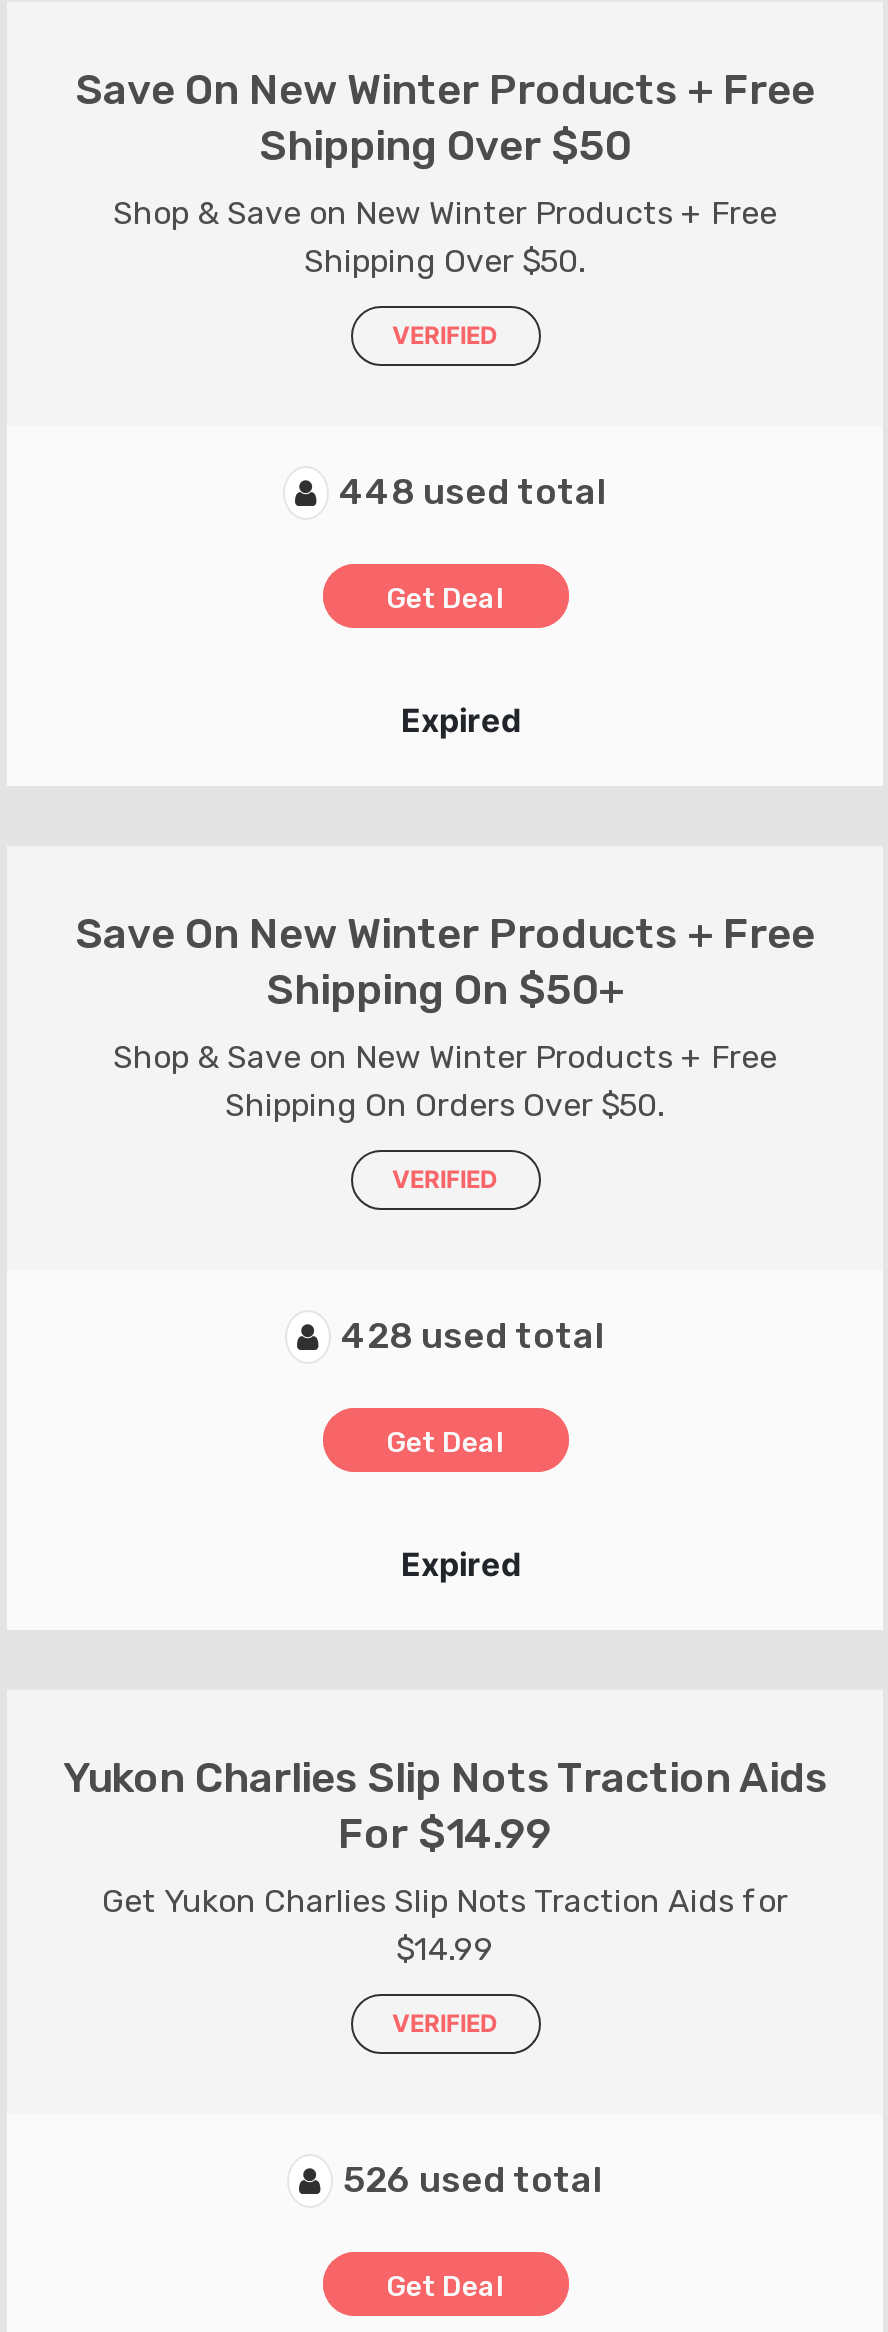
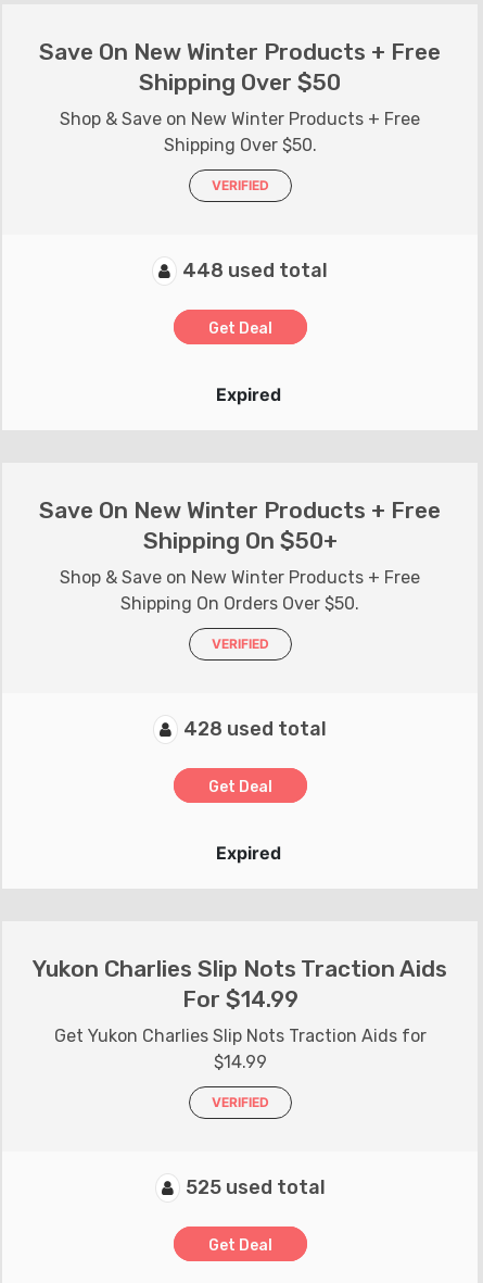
[343,2158,603,2202] 526 used total -> [185,1175,325,1199] 525 used total

